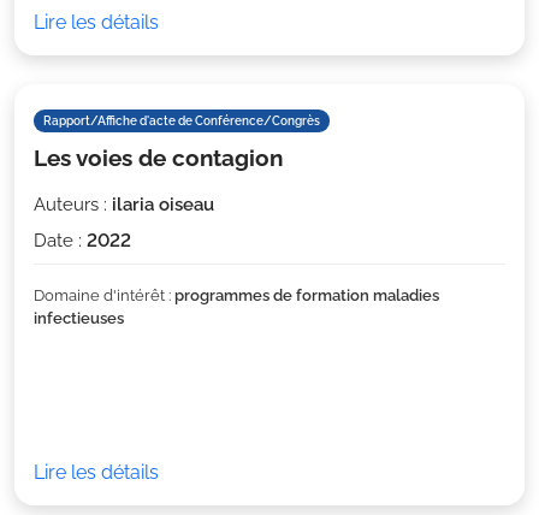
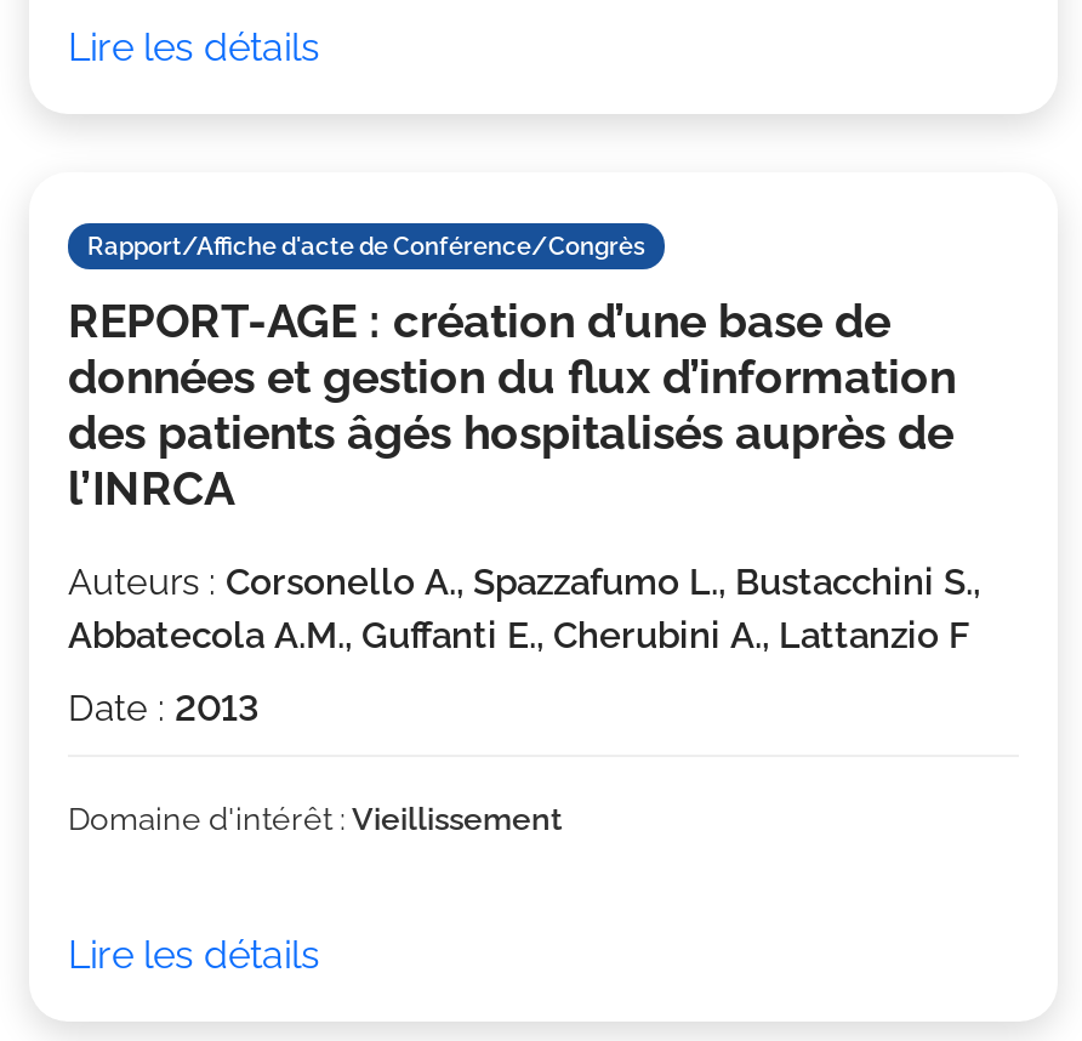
[34,144,283,171] Les voies de contagion -> [68,294,956,514] REPORT-AGE : création d’une base de | données et gestion du flux d’information | des patients âgés hospitalisés auprès de | l’INRCA
[34,194,214,215] Auteurs : ilaria oiseau -> [68,561,980,658] Auteurs : Corsonello A., Spazzafumo L., Bustacchini S., | Abbatecola A.M., Guffanti E., Cherubini A., Lattanzio F
[34,230,131,251] Date : 2022 -> [68,687,260,730] Date : 2013
[34,286,439,327] Domaine d'intérêt : programmes de formation maladies | infectieuses -> [68,801,563,837] Domaine d'intérêt : Vieillissement

